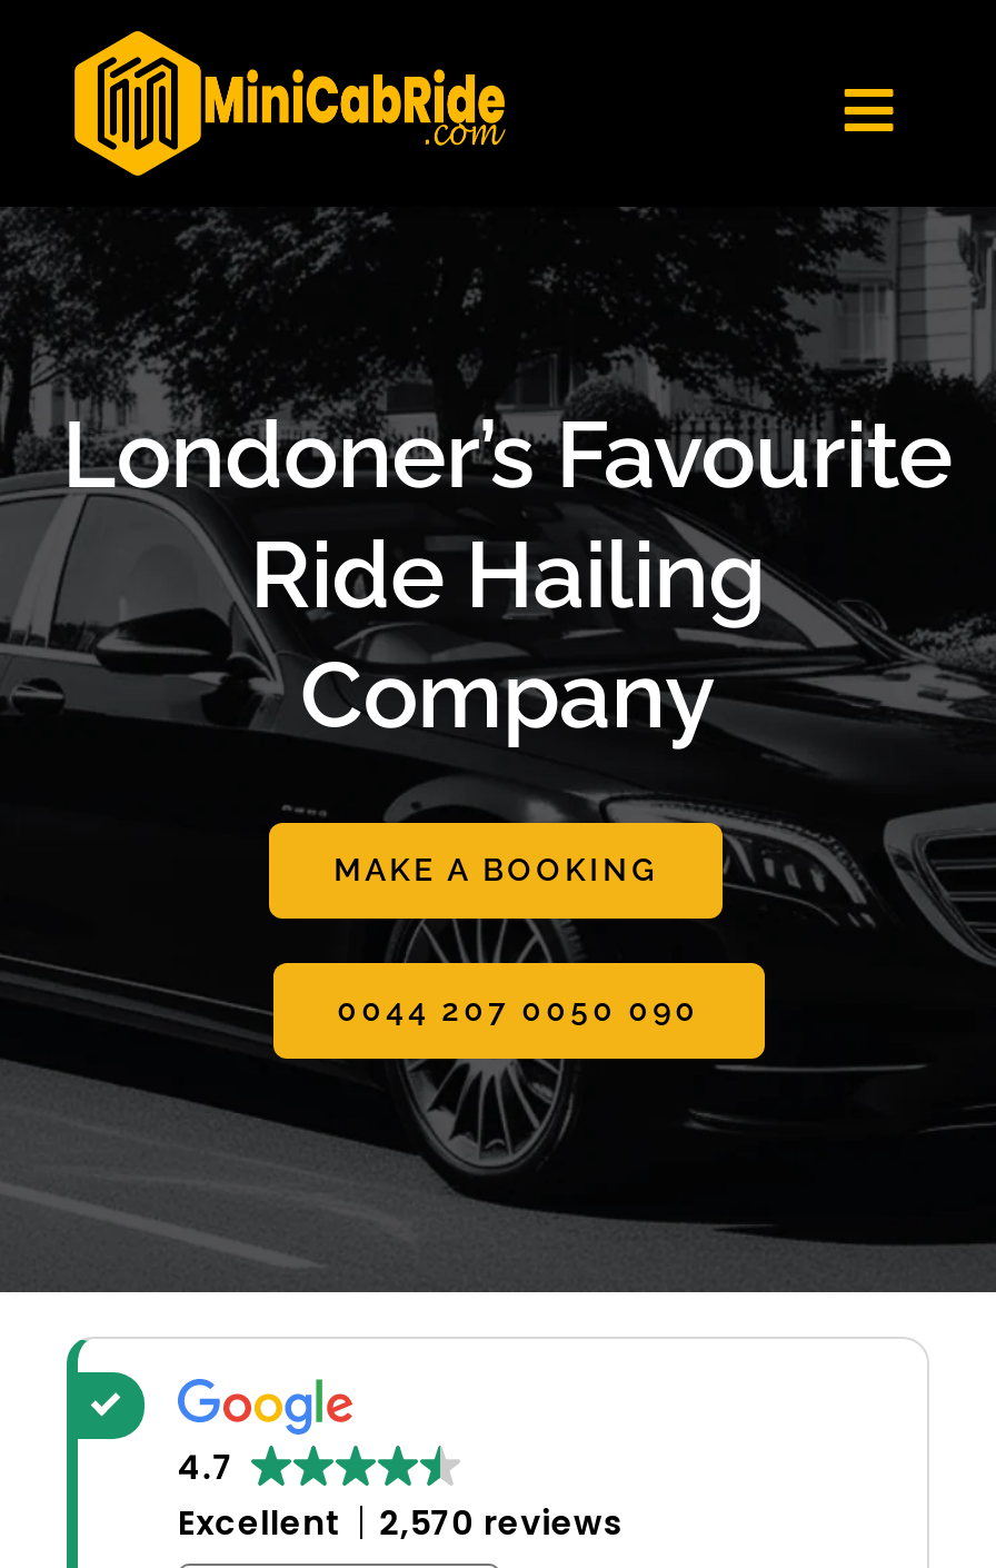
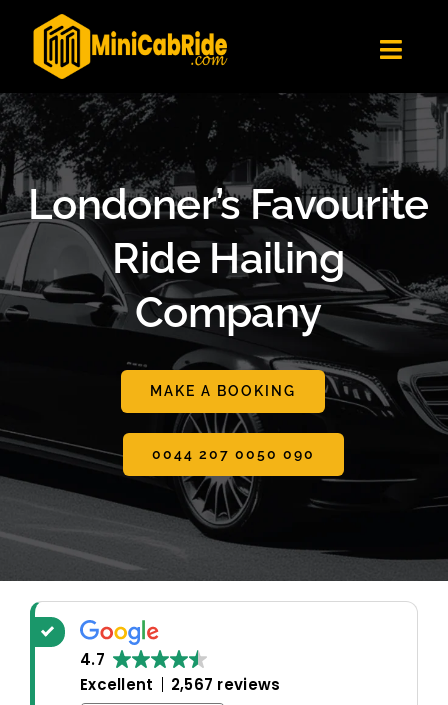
[178,1499,624,1546] Excellent 2,570 reviews -> [80,674,281,695] Excellent 2,567 reviews

